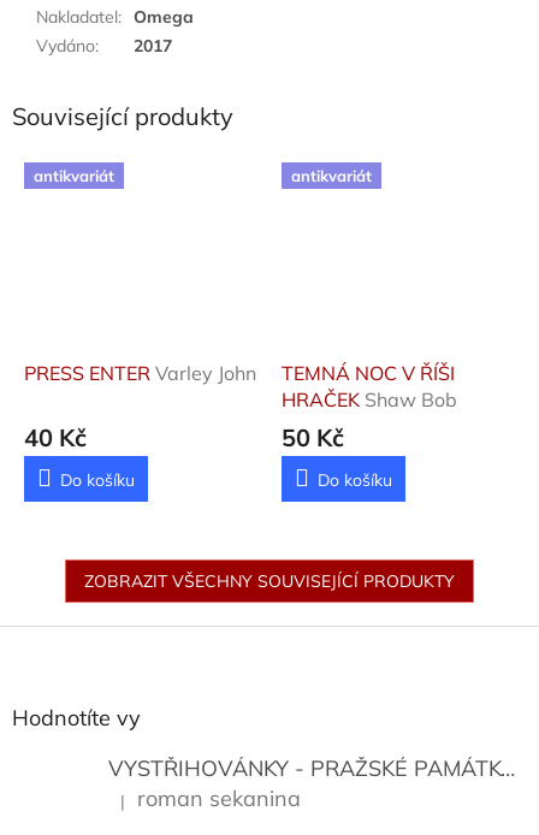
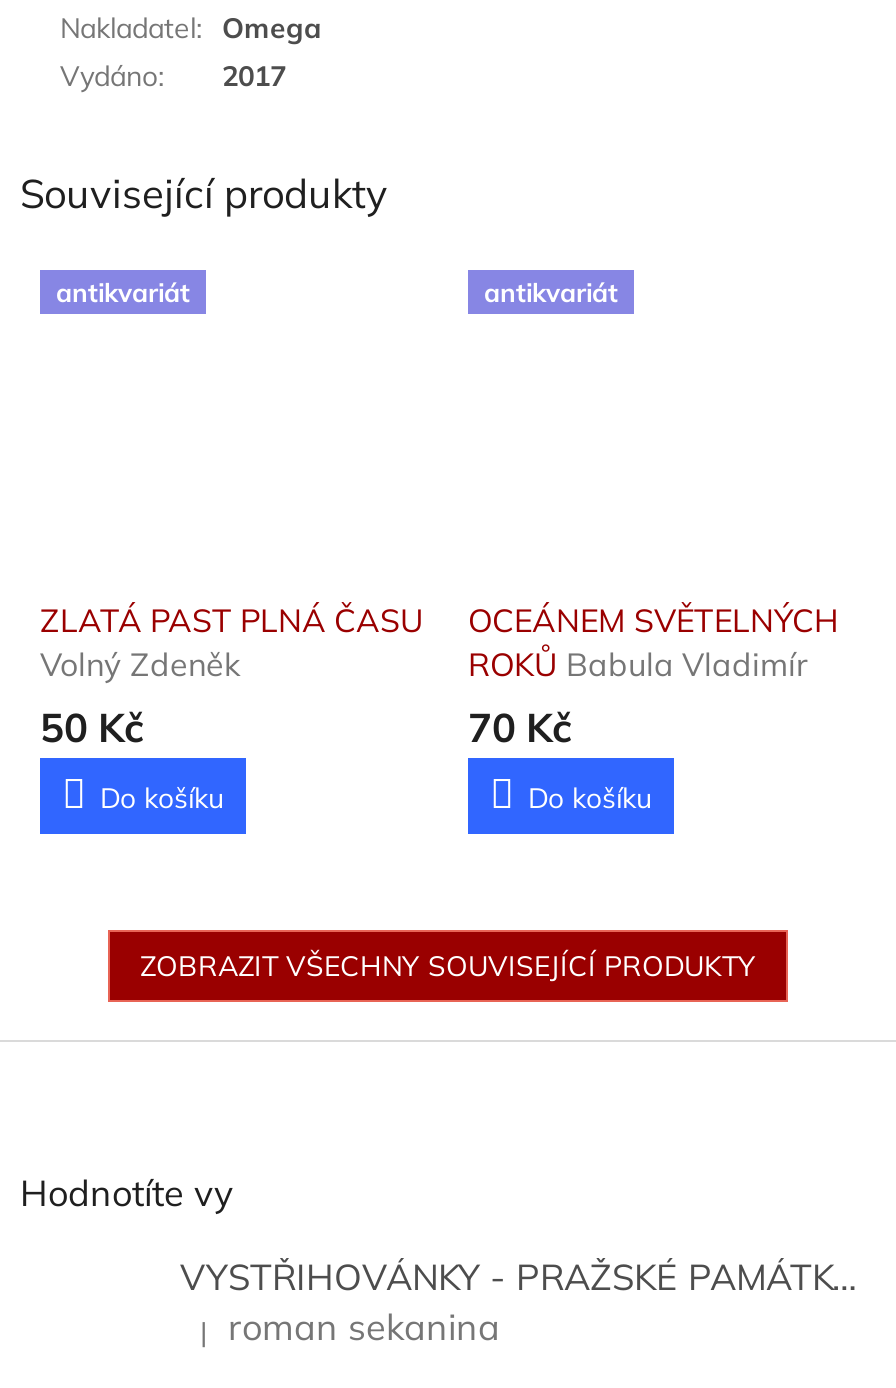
[24,361,256,453] PRESS ENTER Varley John | 40 Kč -> [40,601,424,753] ZLATÁ PAST PLNÁ ČASU | Volný Zdeněk | 50 Kč
[282,361,457,453] TEMNÁ NOC V ŘÍŠI | HRAČEK Shaw Bob | 50 Kč -> [468,601,838,753] OCEÁNEM SVĚTELNÝCH | ROKŮ Babula Vladimír | 70 Kč

